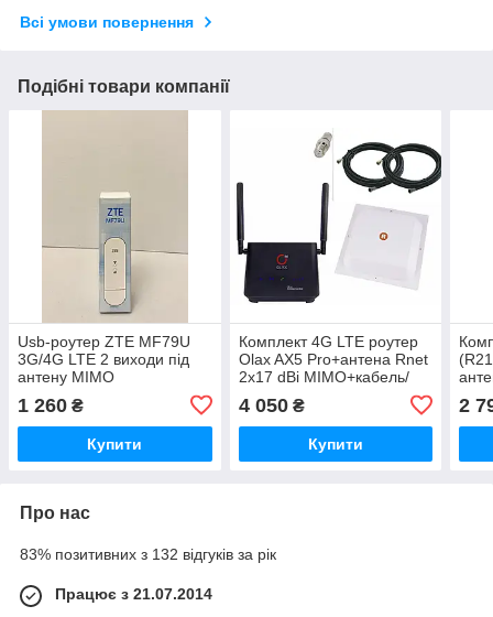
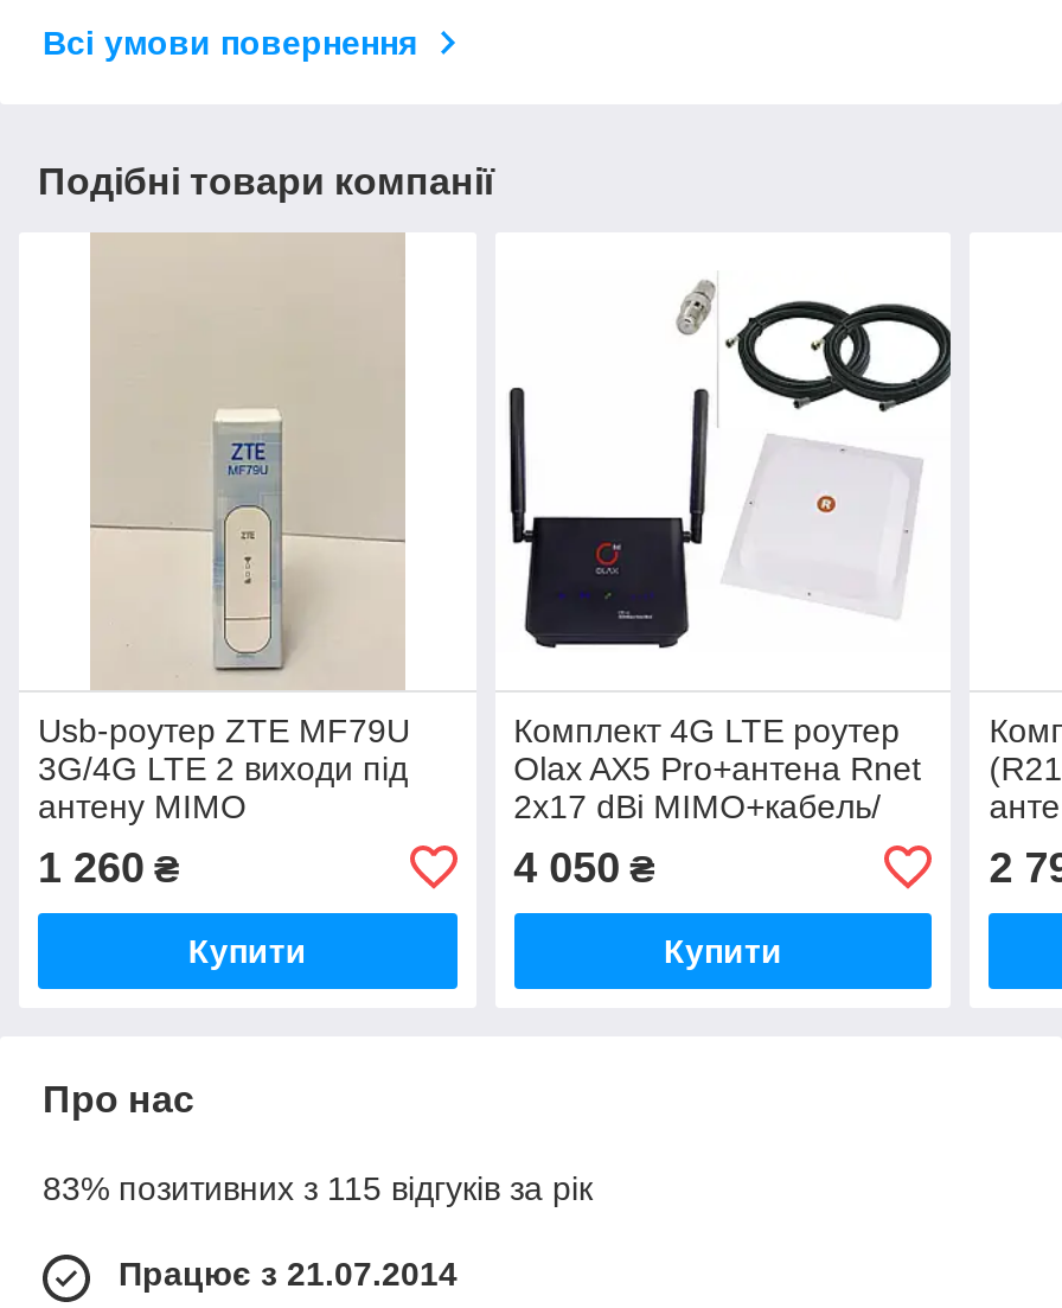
[20,545,276,563] 83% позитивних з 132 відгуків за рік -> [43,1169,593,1207] 83% позитивних з 115 відгуків за рік

